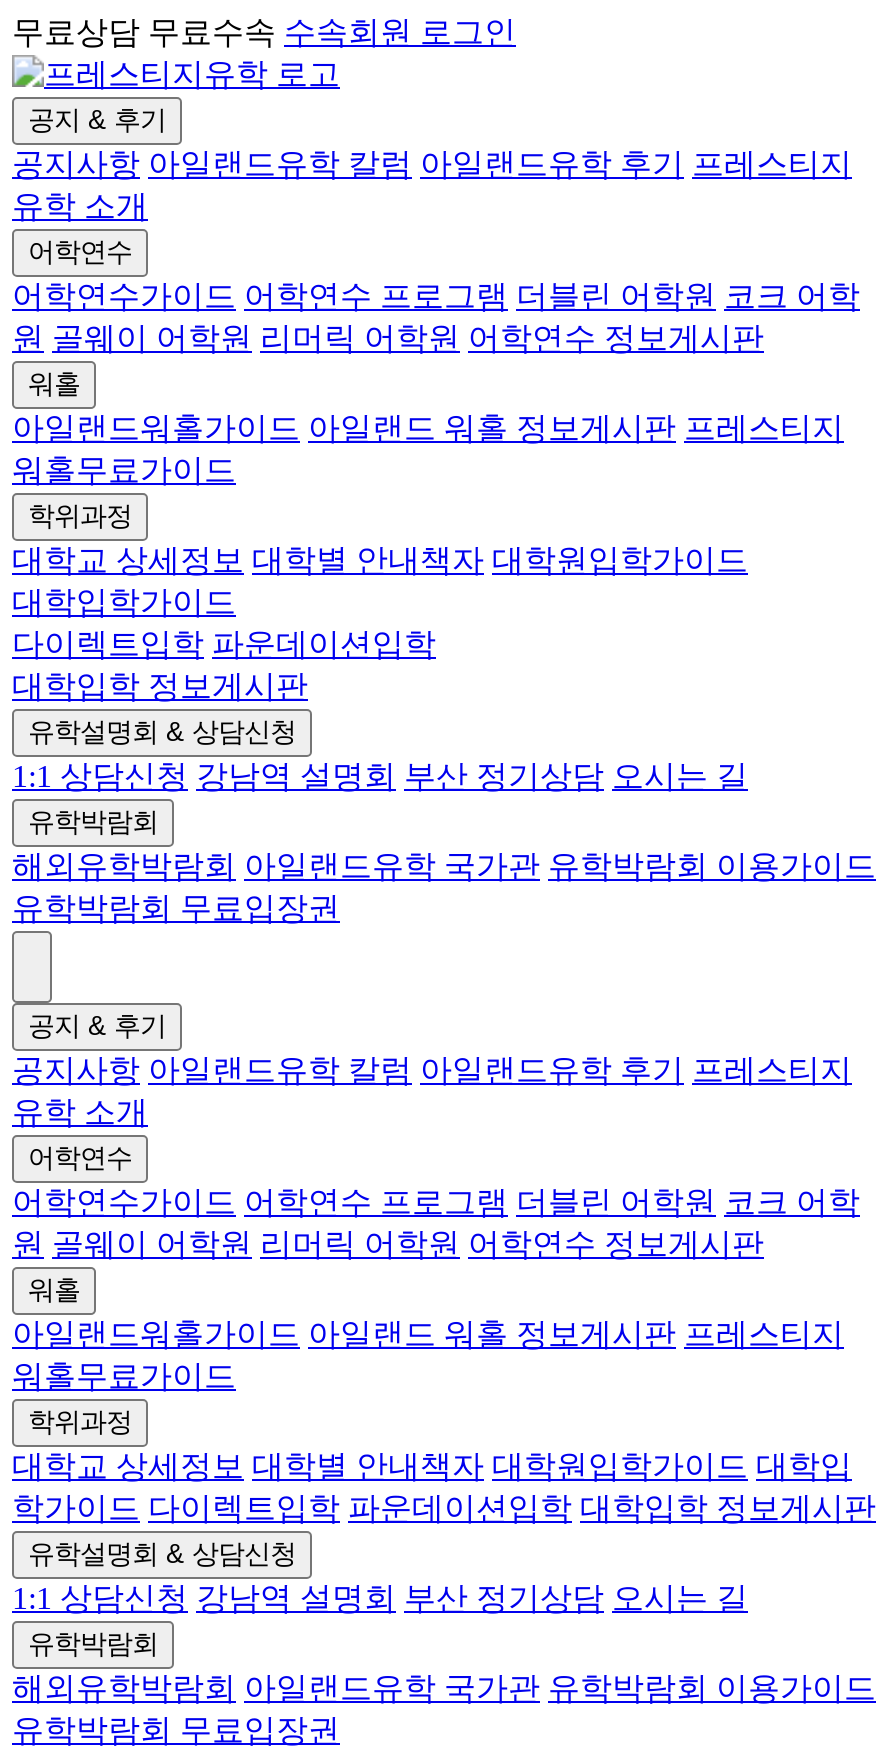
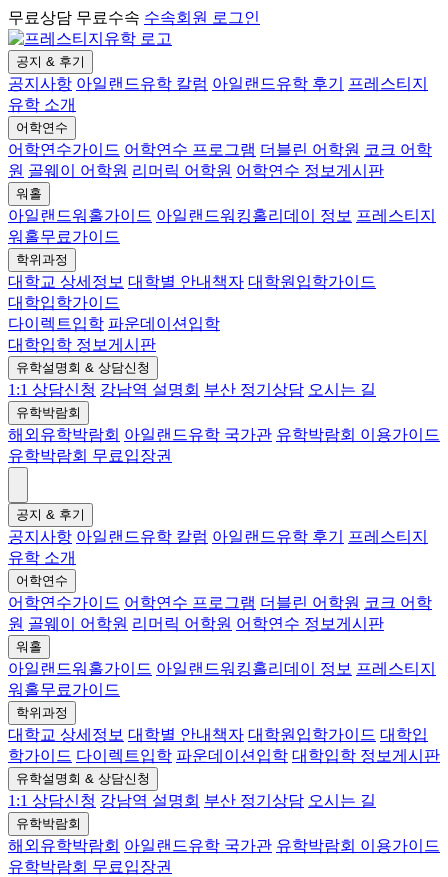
[12,411,844,445] 아일랜드워홀가이드 아일랜드 워홀 정보게시판 프레스티지 -> [8,207,436,224] 아일랜드워홀가이드 아일랜드워킹홀리데이 정보 프레스티지
[12,1317,844,1351] 아일랜드워홀가이드 아일랜드 워홀 정보게시판 프레스티지 -> [8,660,436,677] 아일랜드워홀가이드 아일랜드워킹홀리데이 정보 프레스티지

